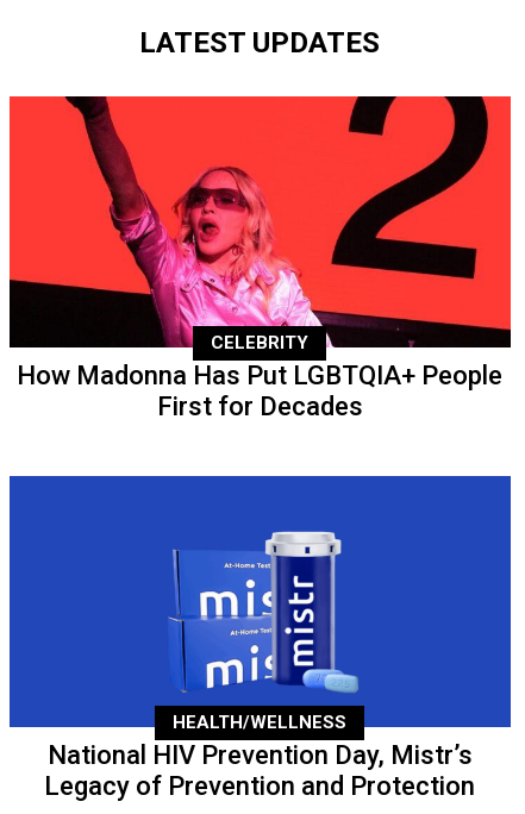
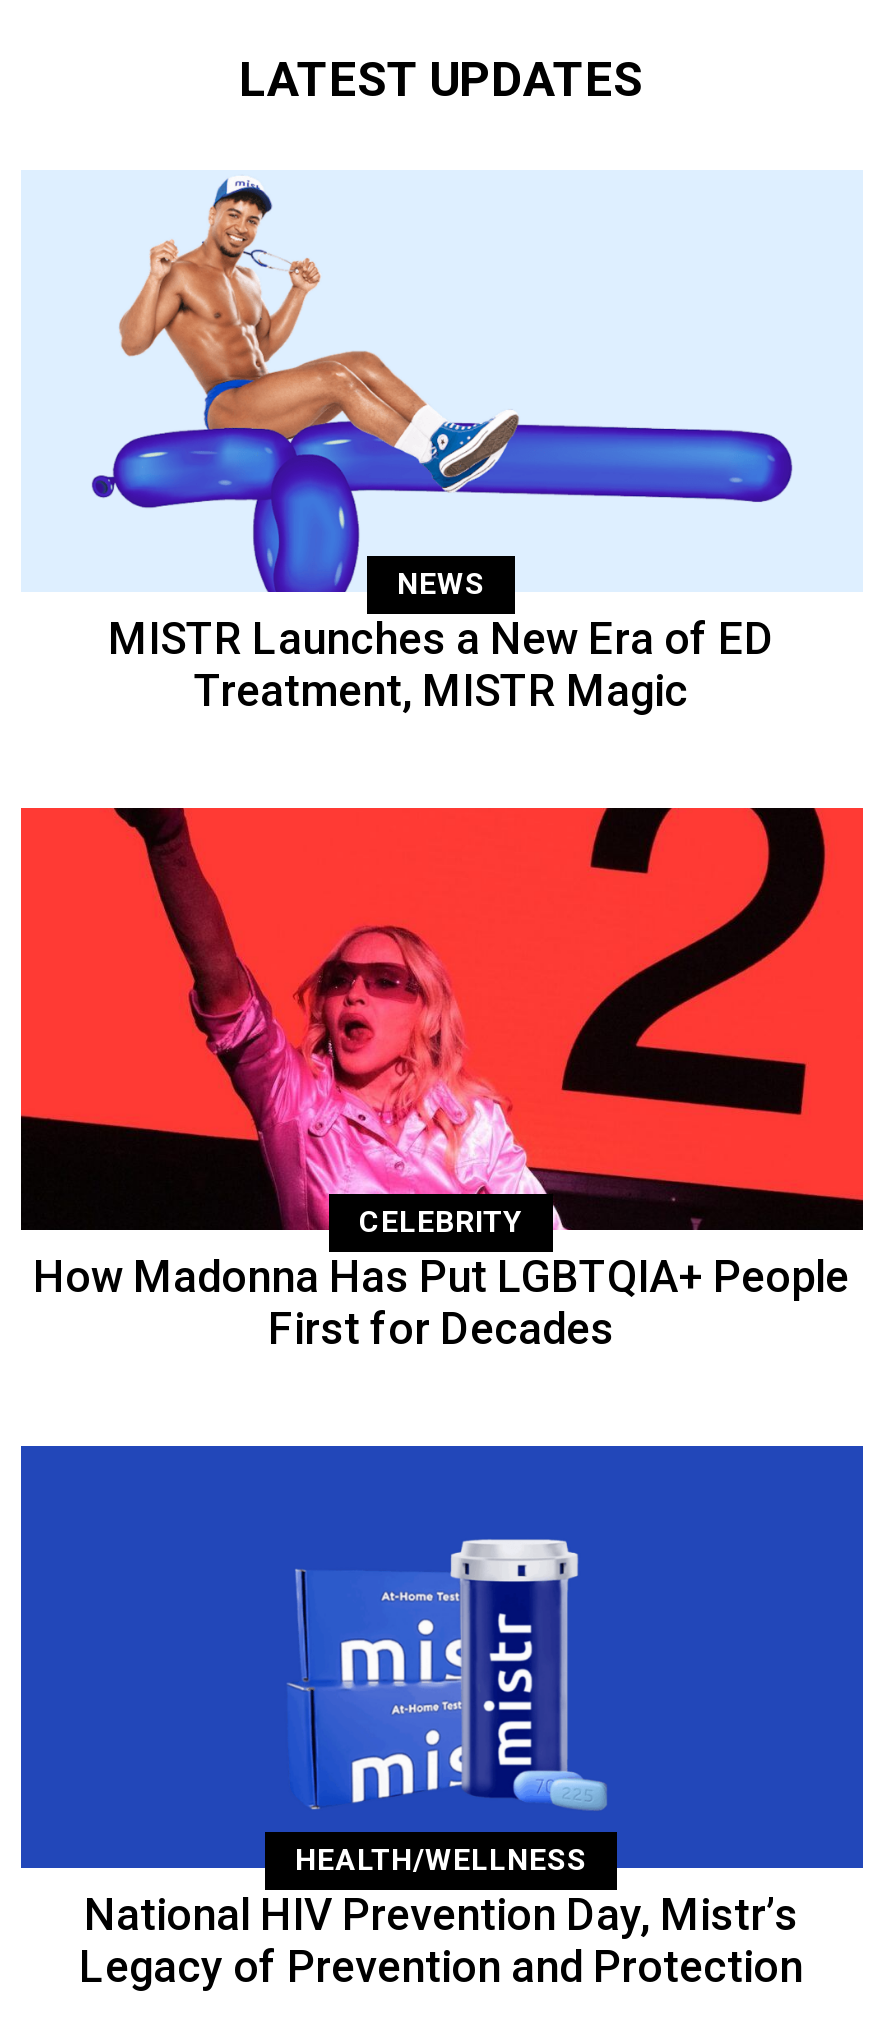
none -> [23,172,861,716] [image] | NEWS | MISTR Launches a New Era of ED | Treatment, MISTR Magic

